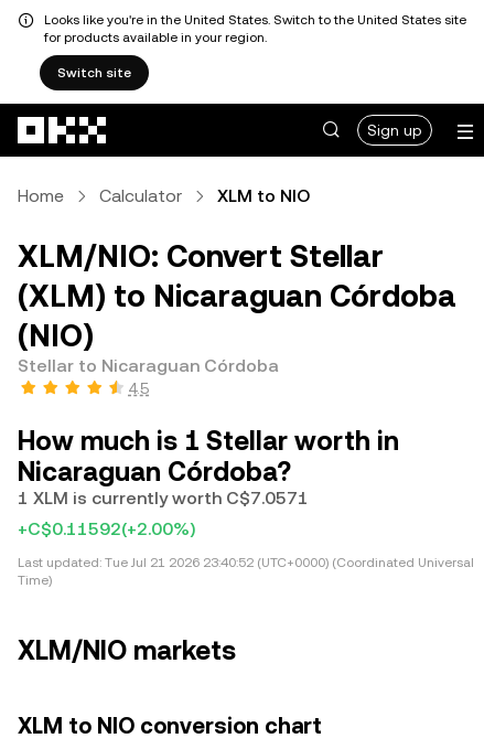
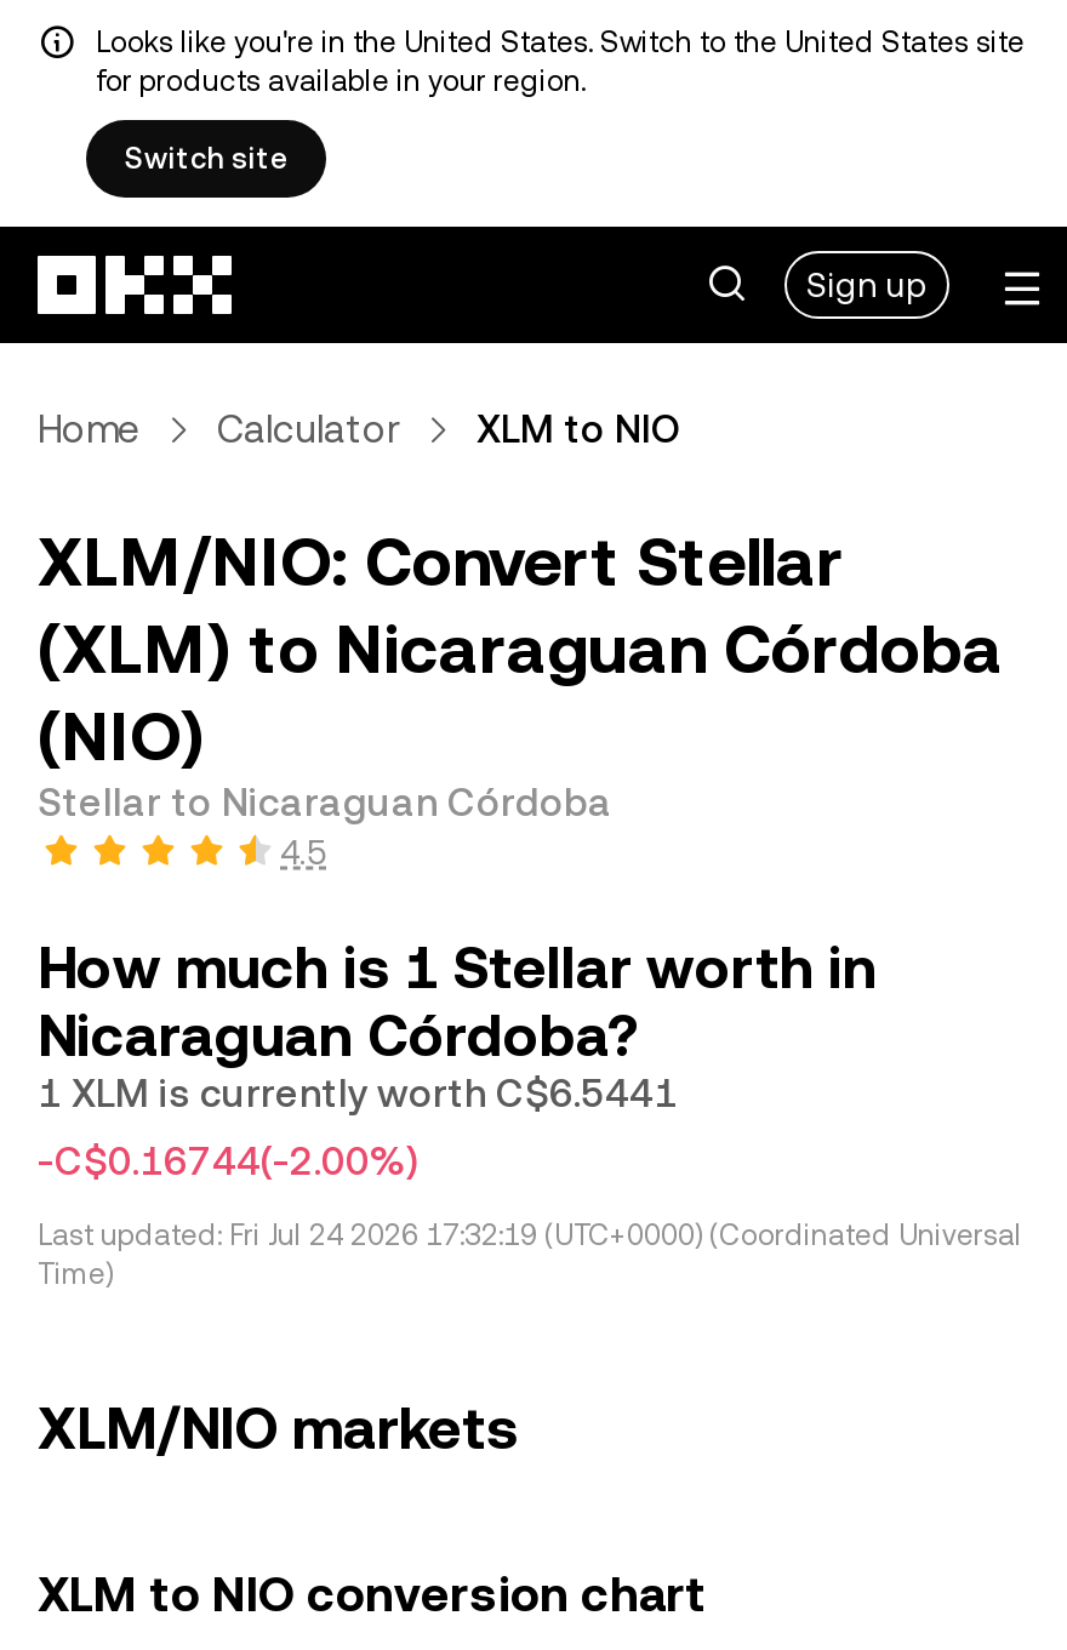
[18,488,309,509] 1 XLM is currently worth C$7.0571 -> [38,1070,678,1117] 1 XLM is currently worth C$6.5441
[18,518,195,539] +C$0.11592(+2.00%) -> [38,1138,418,1184] -C$0.16744(-2.00%)
[18,555,474,570] Last updated: Tue Jul 21 2026 23:40:52 (UTC+0000) (Coordinated Universal -> [38,1218,1022,1252] Last updated: Fri Jul 24 2026 17:32:19 (UTC+0000) (Coordinated Universal

